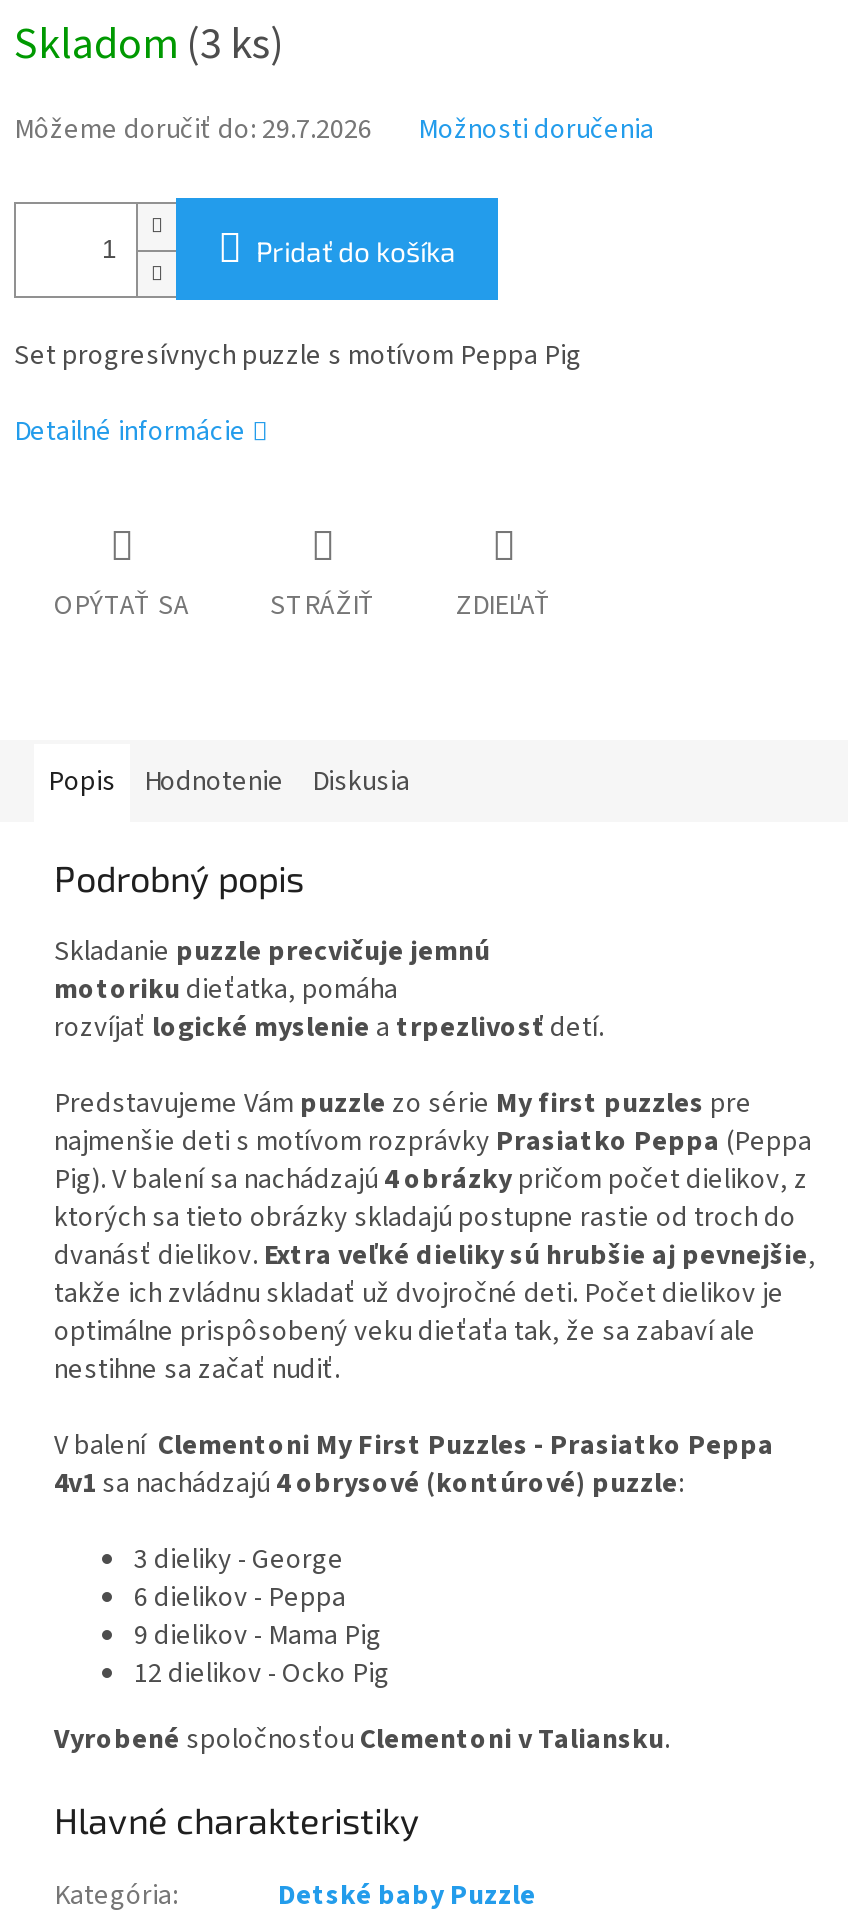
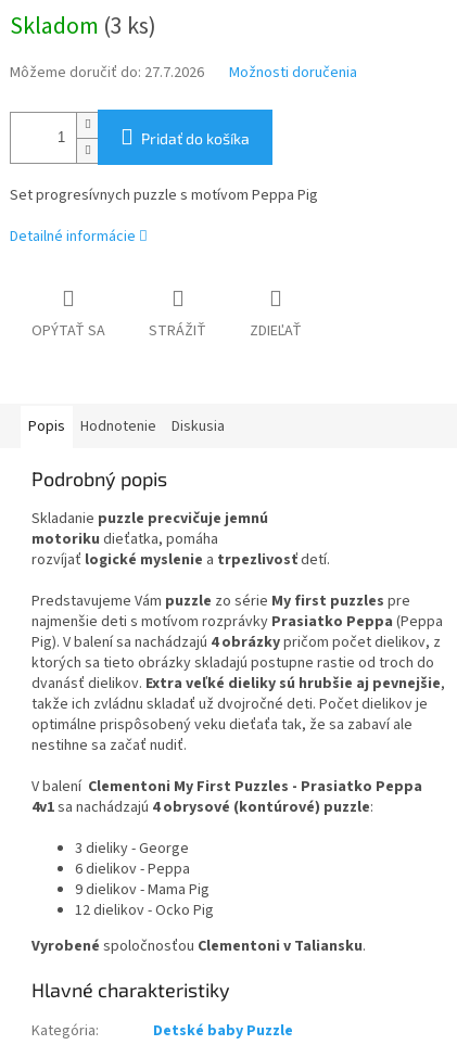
[14,111,372,151] Môžeme doručiť do: 29.7.2026 -> [10,62,204,84] Môžeme doručiť do: 27.7.2026

